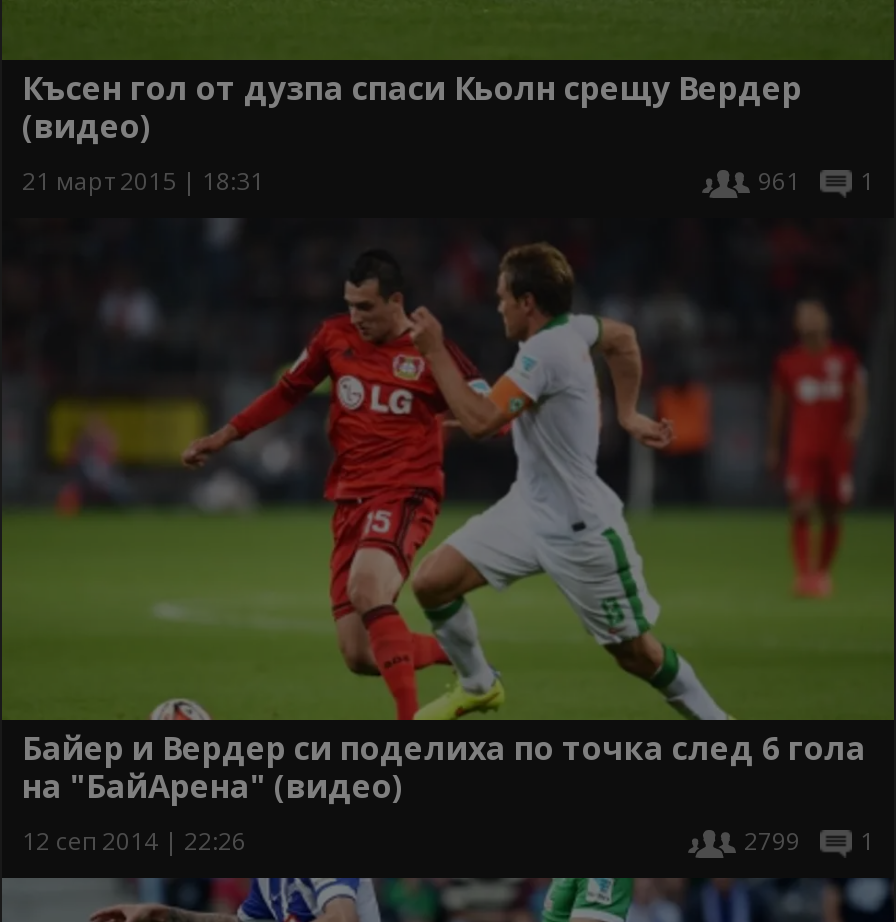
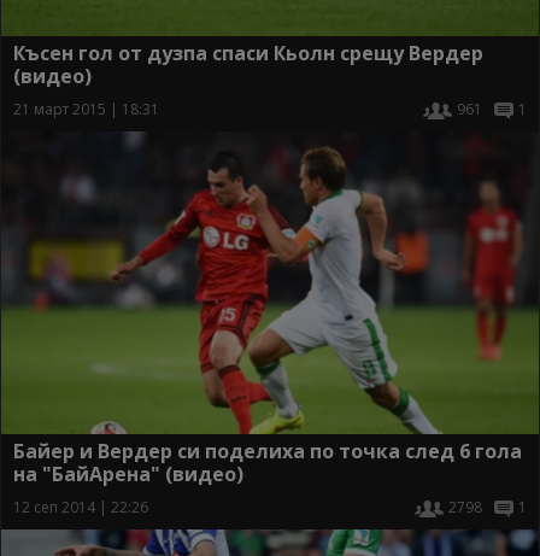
[744,824,874,858] 2799 1 -> [448,497,527,517] 2798 1

